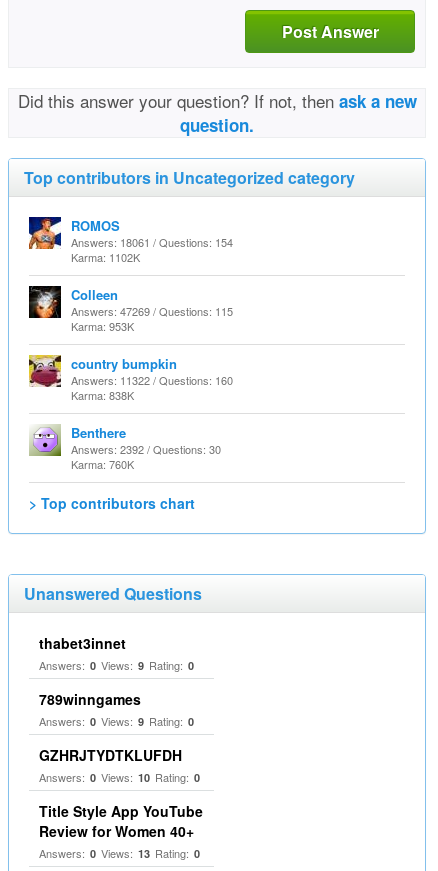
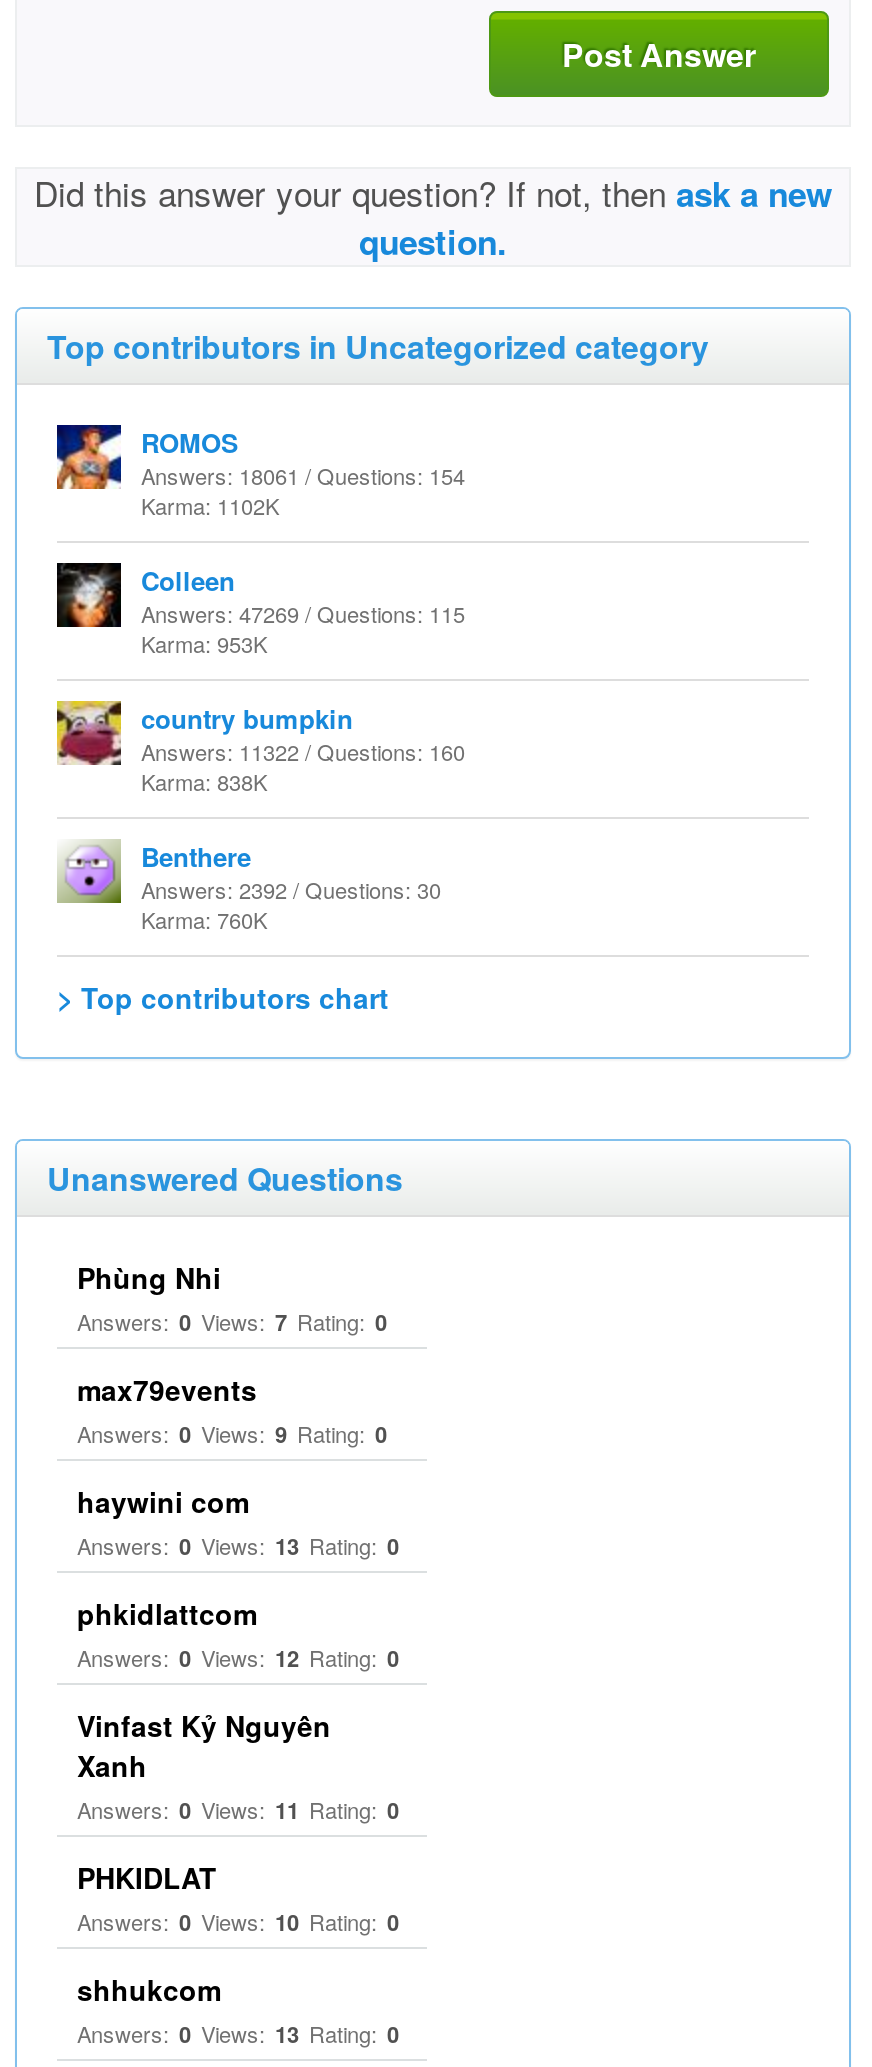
[39,633,126,653] thabet3innet -> [77,1257,387,1409] Phùng Nhi | Answers: 0 Views: 7 Rating: 0 | max79events
[39,689,194,765] 789winngames | Answers: 0 Views: 9 Rating: 0 | GZHRJTYDTKLUFDH -> [77,1481,399,1897] haywini com | Answers: 0 Views: 13 Rating: 0 | phkidlattcom | Answers: 0 Views: 12 Rating: 0 | Vinfast Kỷ Nguyên | Xanh | Answers: 0 Views: 11 Rating: 0 | PHKIDLAT
moved [39,769,200,785] -> [77,1905,399,1937]: Answers: 0 Views: 10 Rating: 0
[39,801,203,841] Title Style App YouTube | Review for Women 40+ -> [77,1969,221,2009] shhukcom

